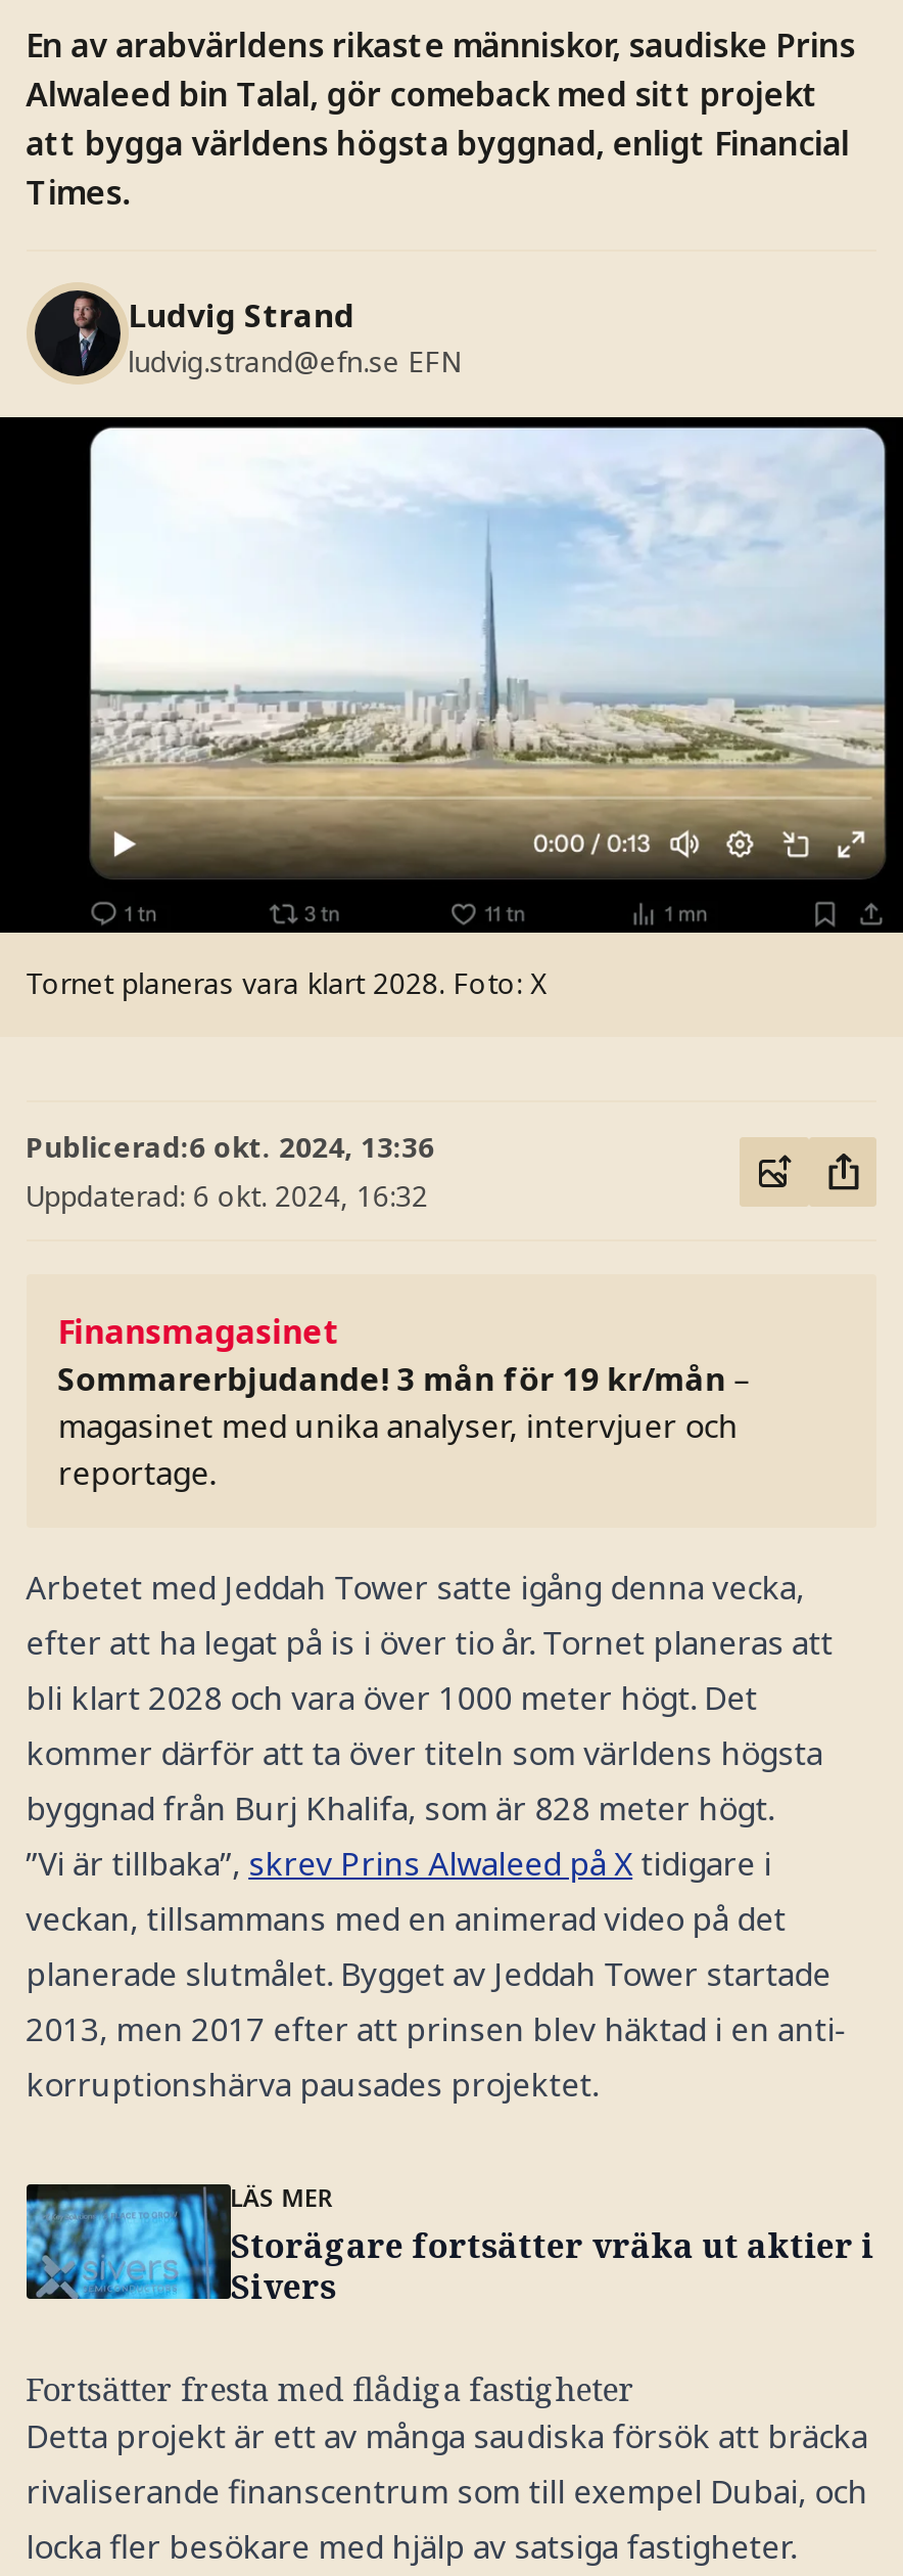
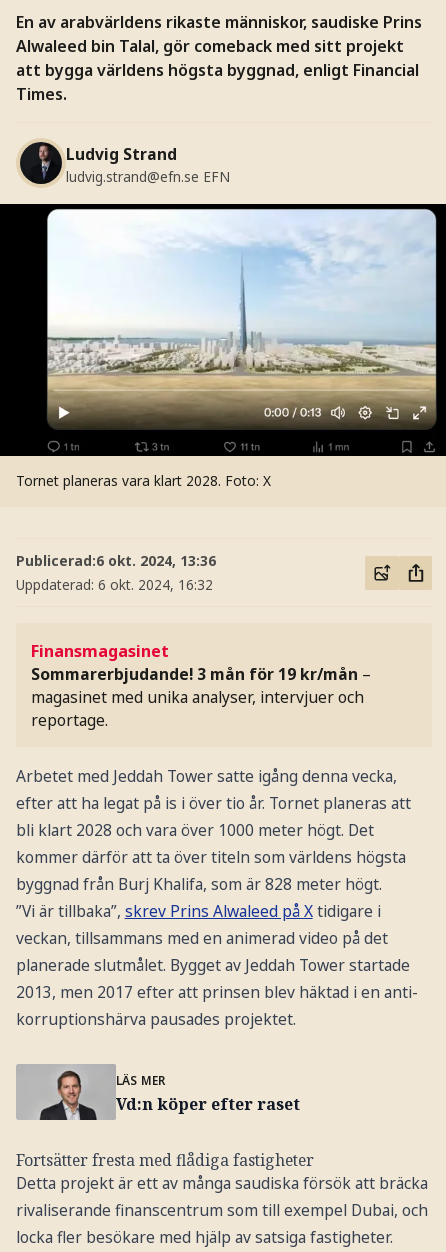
[25,2178,874,2309] [image] | Storägare fortsätter vräka ut aktier i | Sivers -> [16,1064,300,1121] [image] | Vd:n köper efter raset

